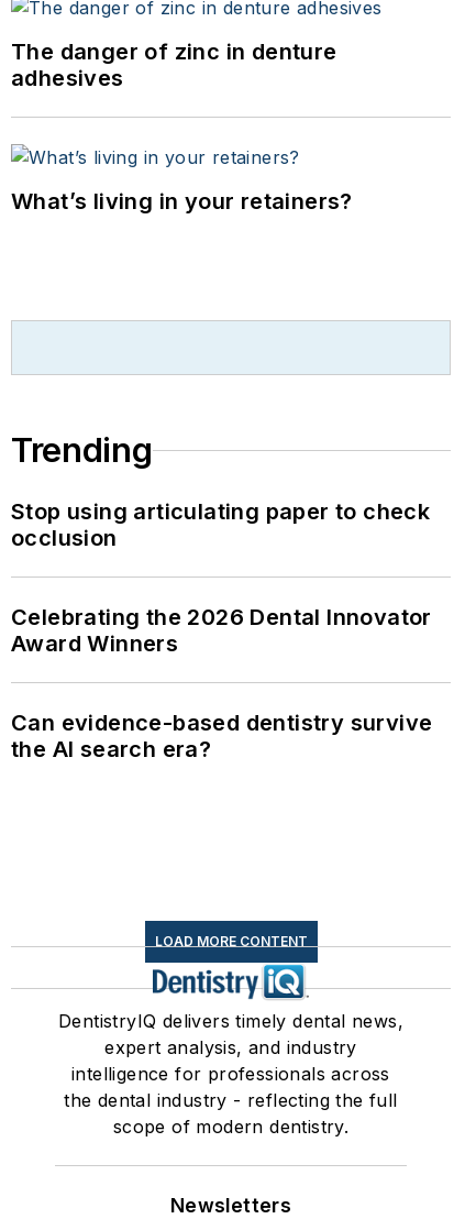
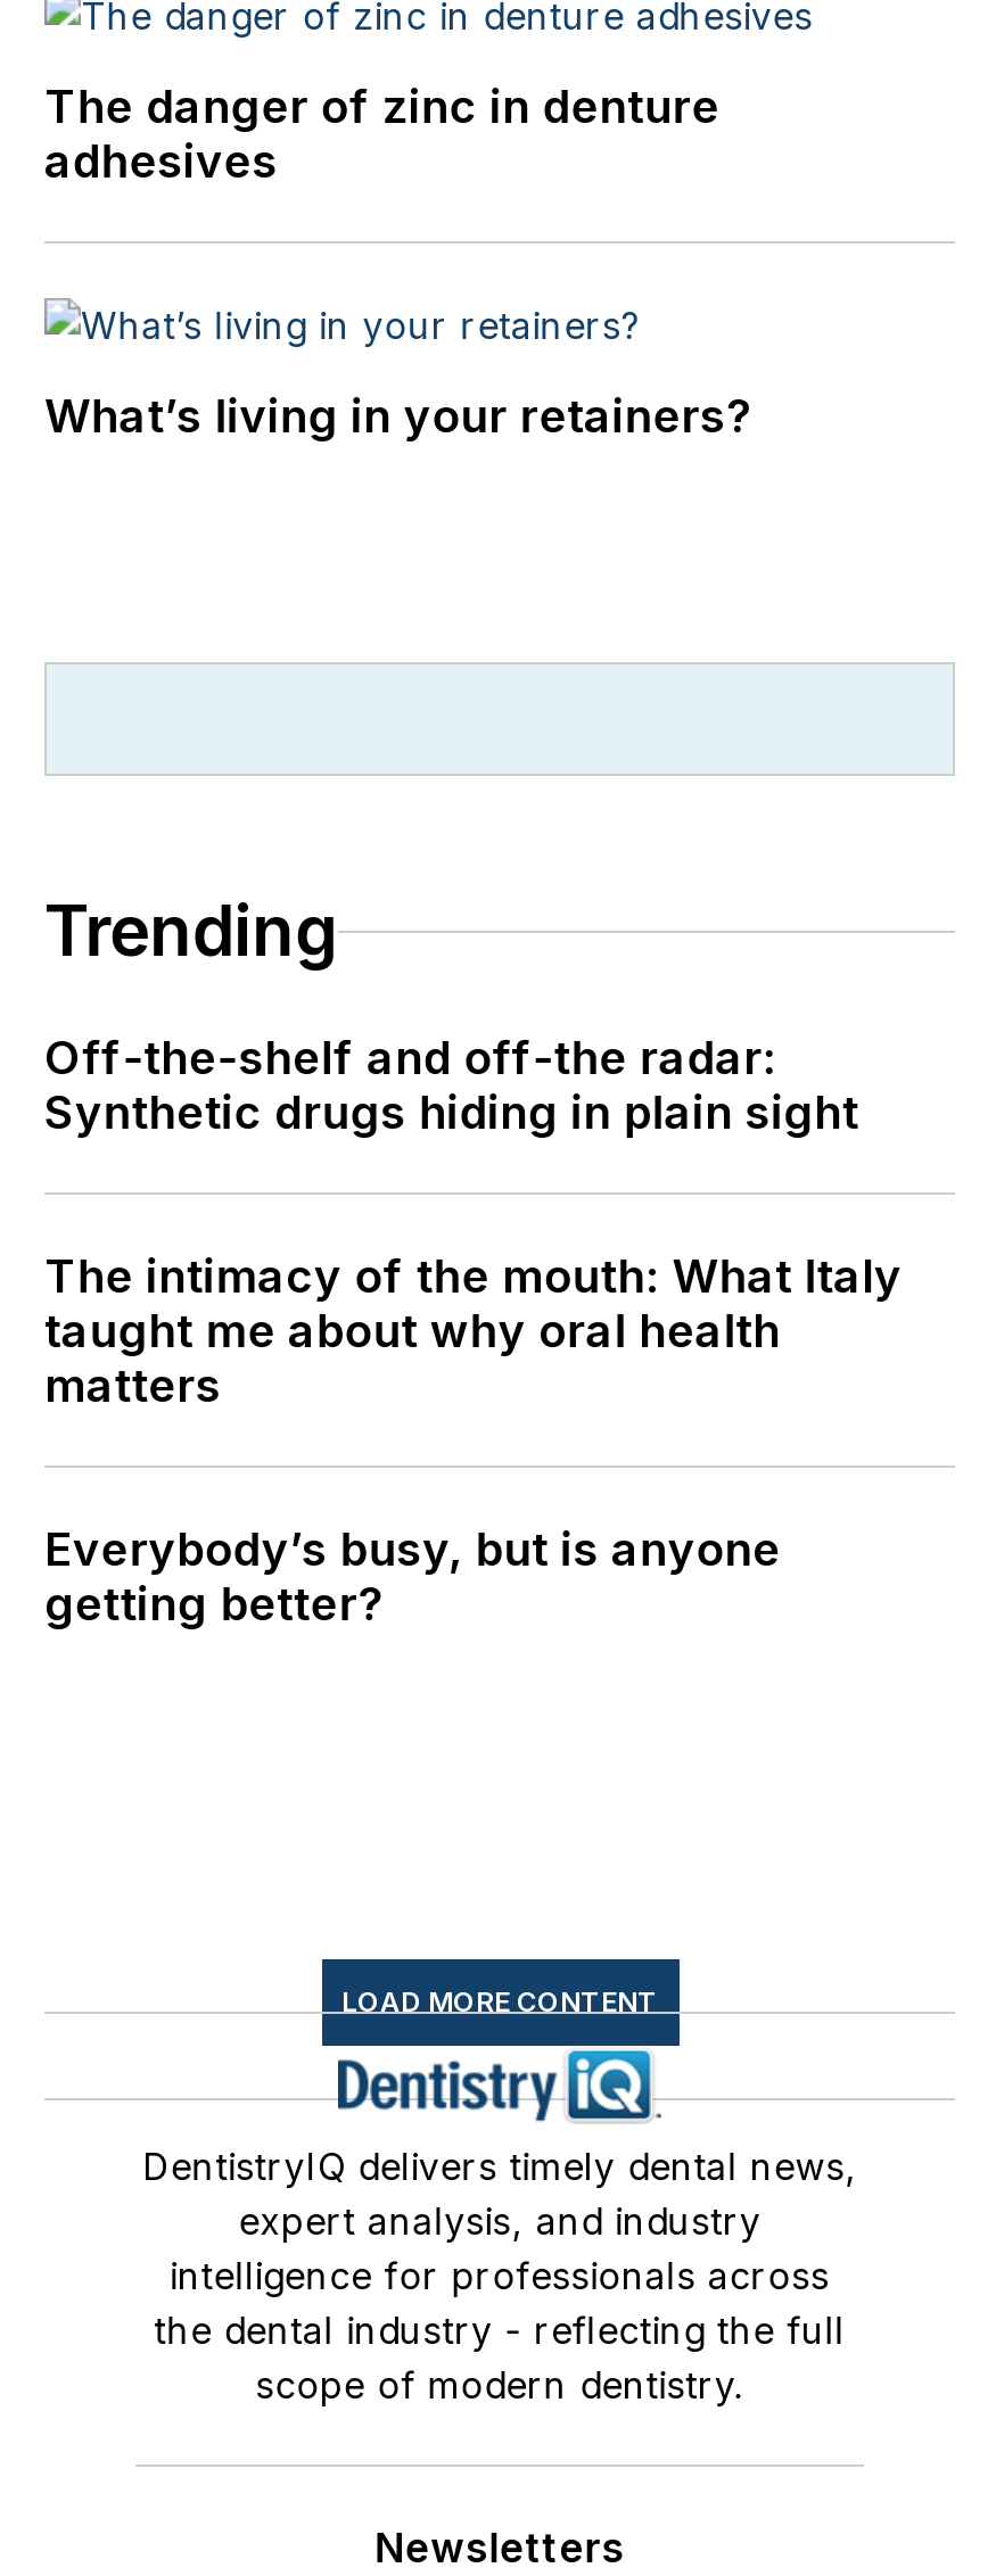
[11,498,430,551] Stop using articulating paper to check | occlusion -> [44,1031,859,1140] Off-the-shelf and off-the radar: | Synthetic drugs hiding in plain sight
[11,604,432,657] Celebrating the 2026 Dental Innovator | Award Winners -> [44,1249,902,1413] The intimacy of the mouth: What Italy | taught me about why oral health | matters
[11,710,432,762] Can evidence-based dentistry survive | the AI search era? -> [44,1522,781,1632] Everybody’s busy, but is anyone | getting better?

